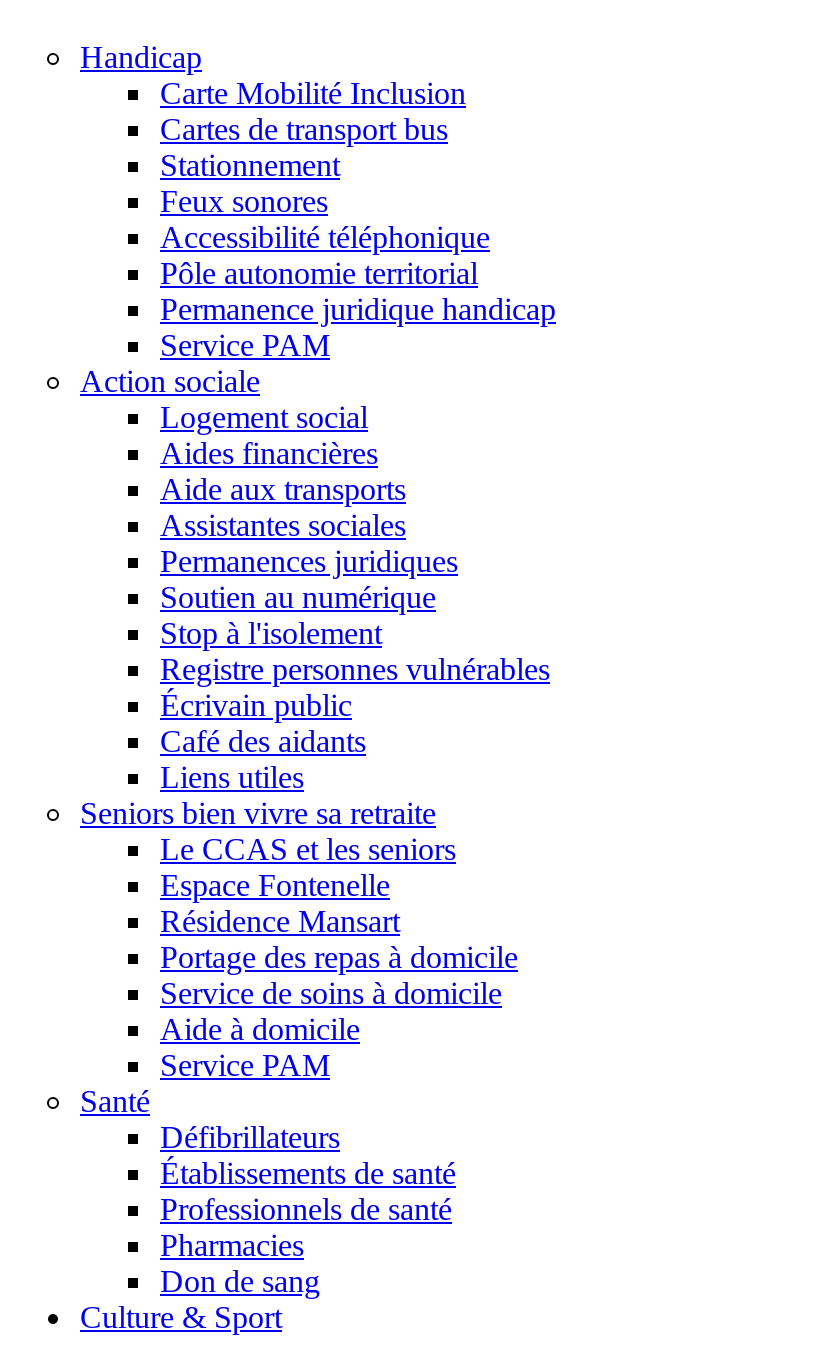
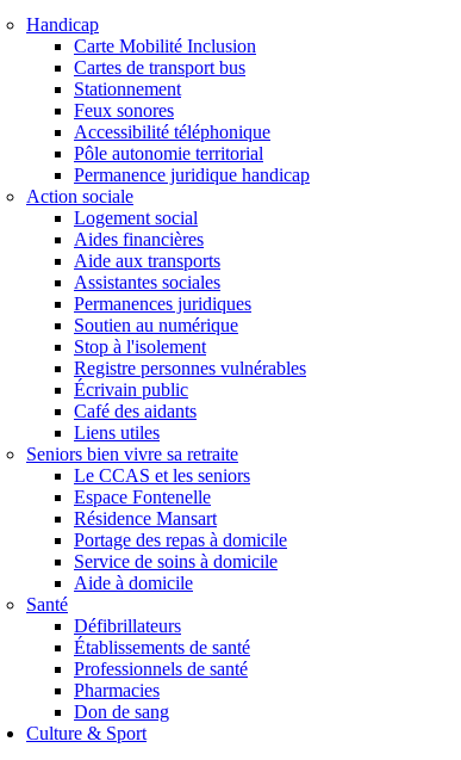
[160,328,330,362] Service PAM -> none
[160,1048,330,1082] Service PAM -> none

